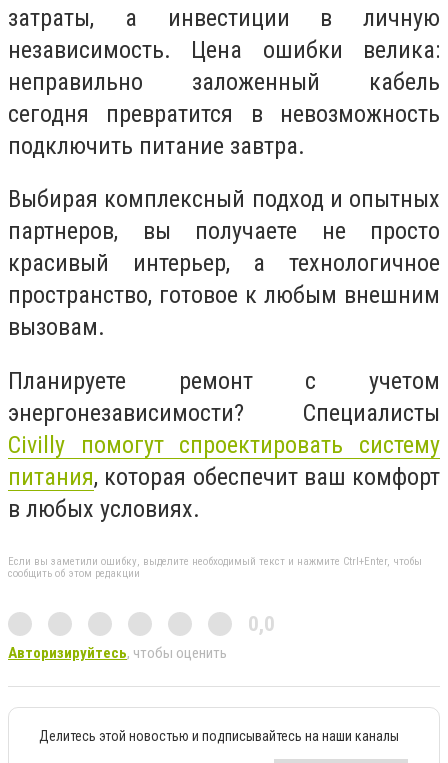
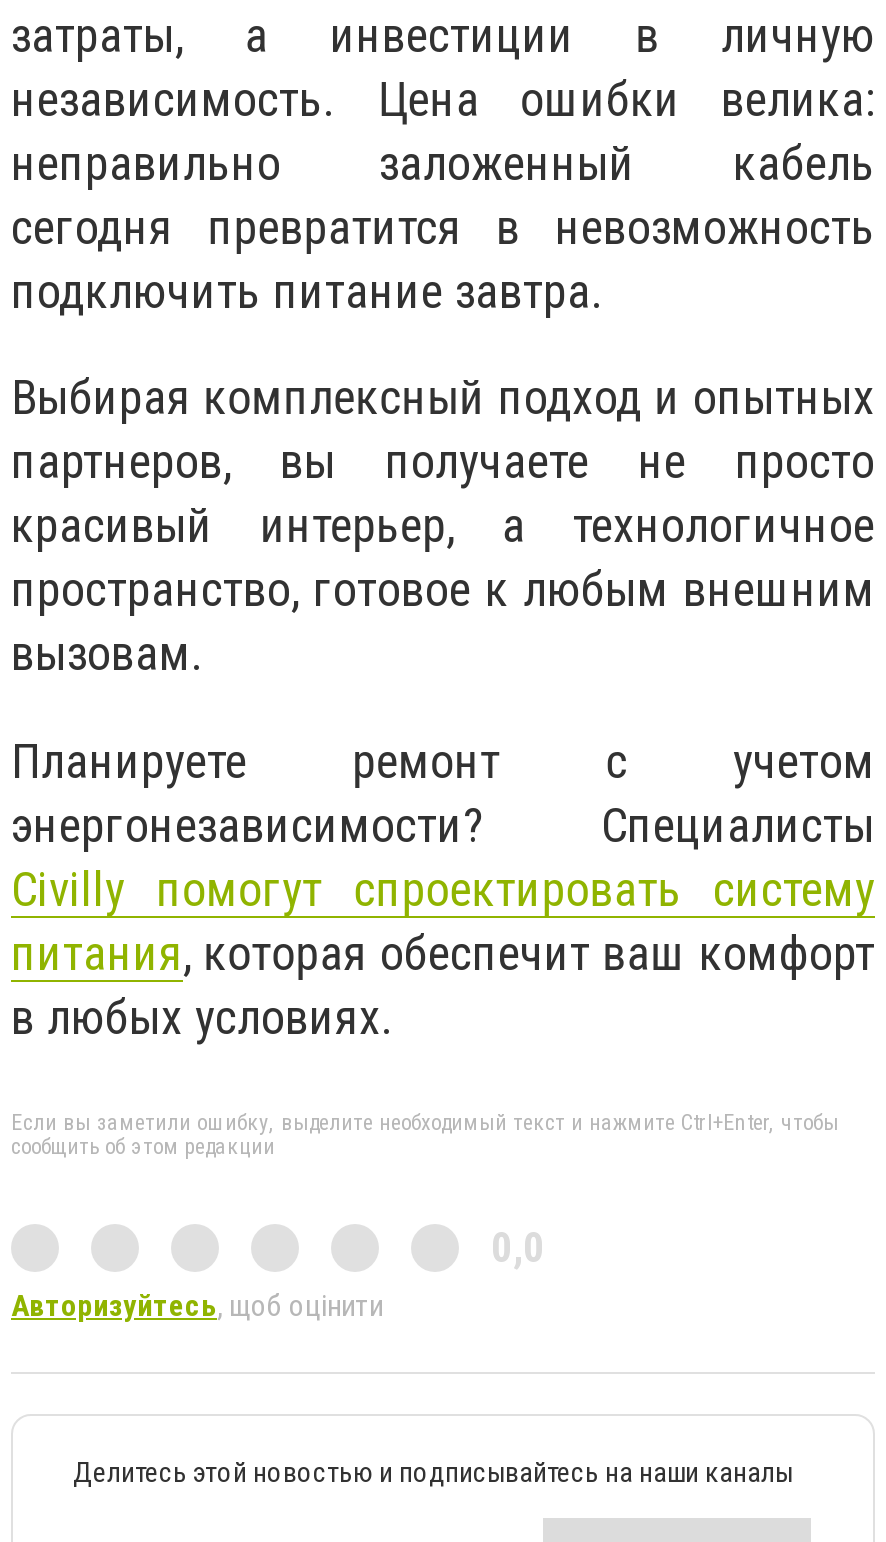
[8,644,227,662] Авторизируйтесь, чтобы оценить -> [11,1289,383,1325] Авторизуйтесь, щоб оцінити

